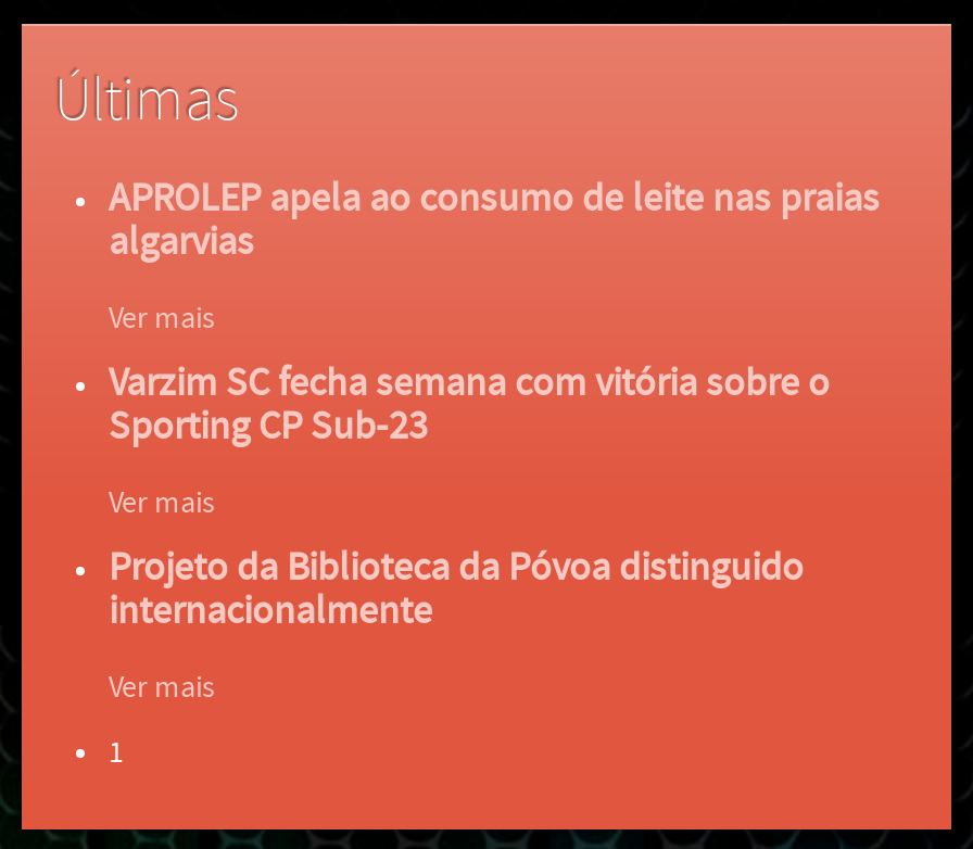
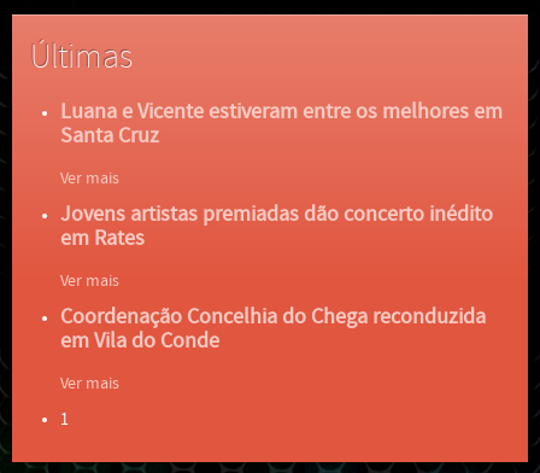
[109,177,880,266] APROLEP apela ao consumo de leite nas praias | algarvias -> [60,99,503,149] Luana e Vicente estiveram entre os melhores em | Santa Cruz
[109,361,830,450] Varzim SC fecha semana com vitória sobre o | Sporting CP Sub-23 -> [60,202,493,251] Jovens artistas premiadas dão concerto inédito | em Rates
[109,546,804,635] Projeto da Biblioteca da Póvoa distinguido | internacionalmente -> [60,305,486,354] Coordenação Concelhia do Chega reconduzida | em Vila do Conde

